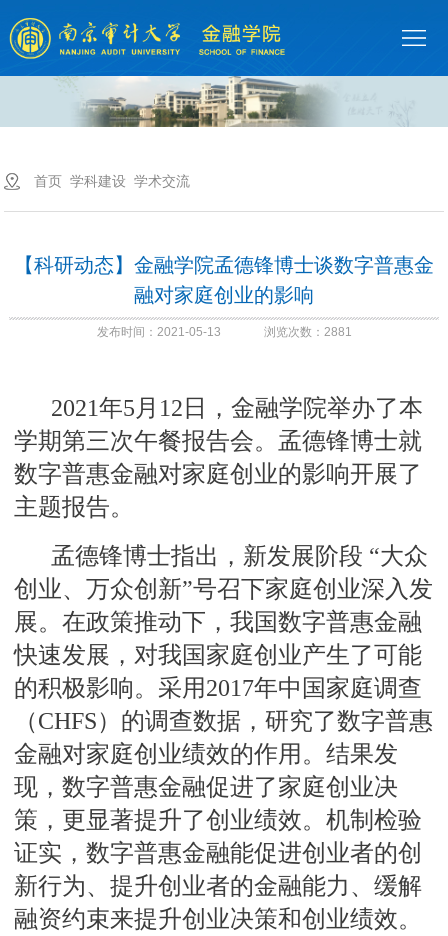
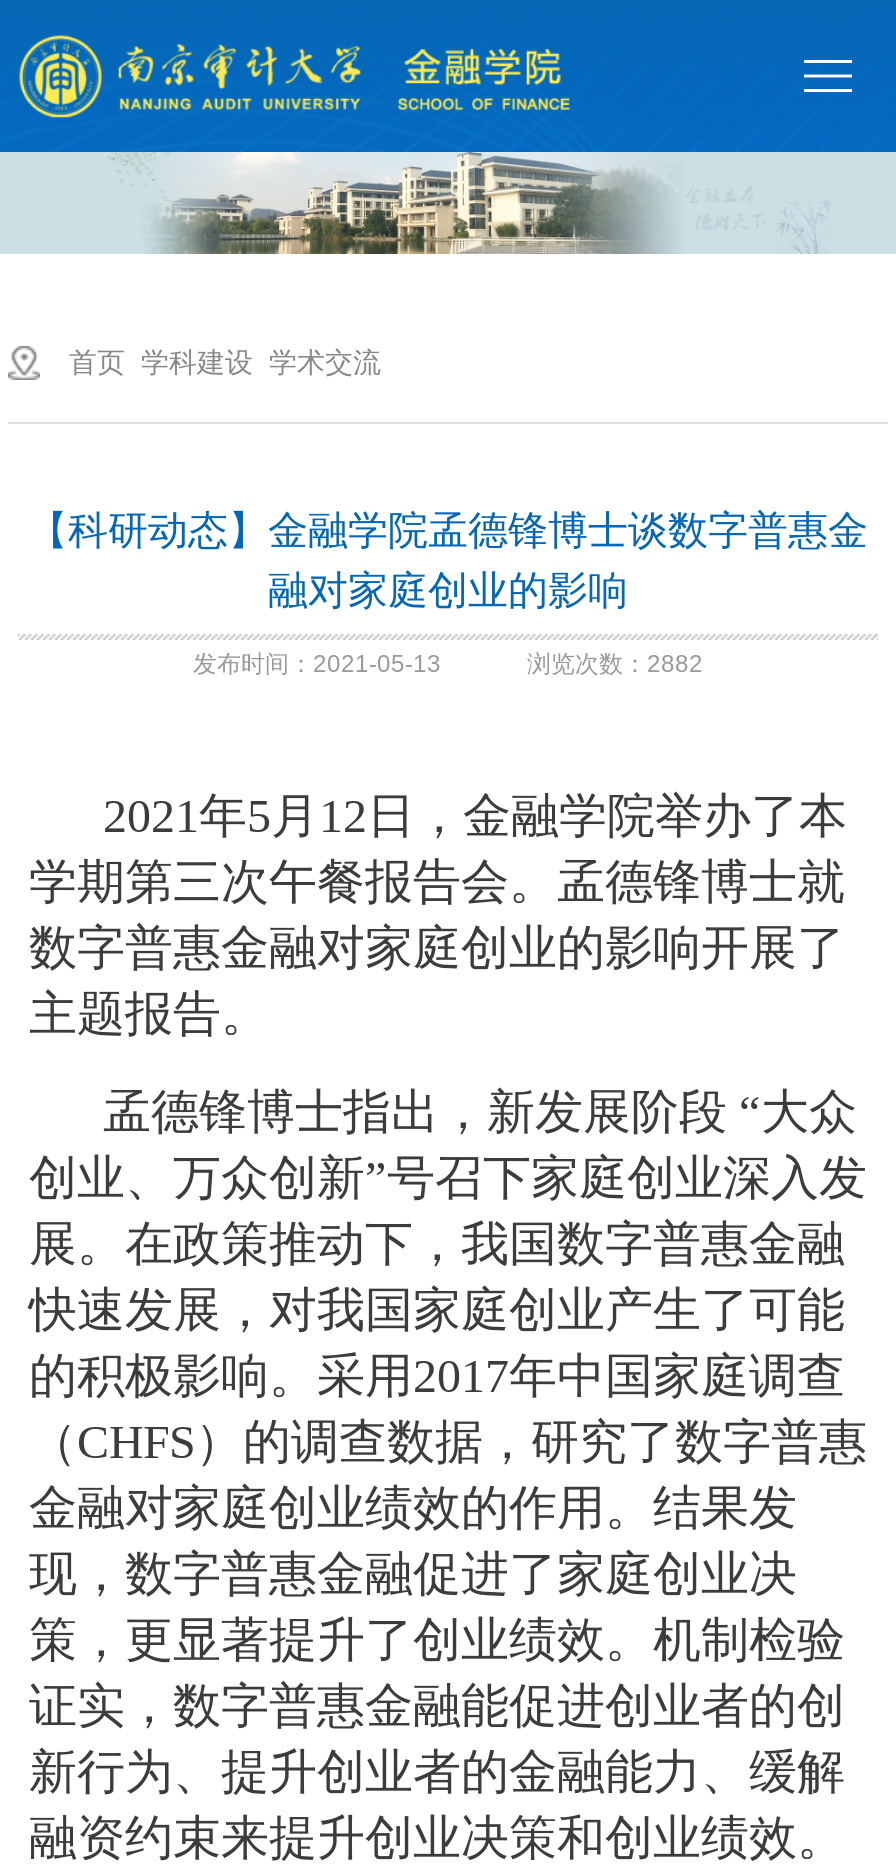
[263,325,351,339] 浏览次数：2881 -> [527,651,703,679] 浏览次数：2882

